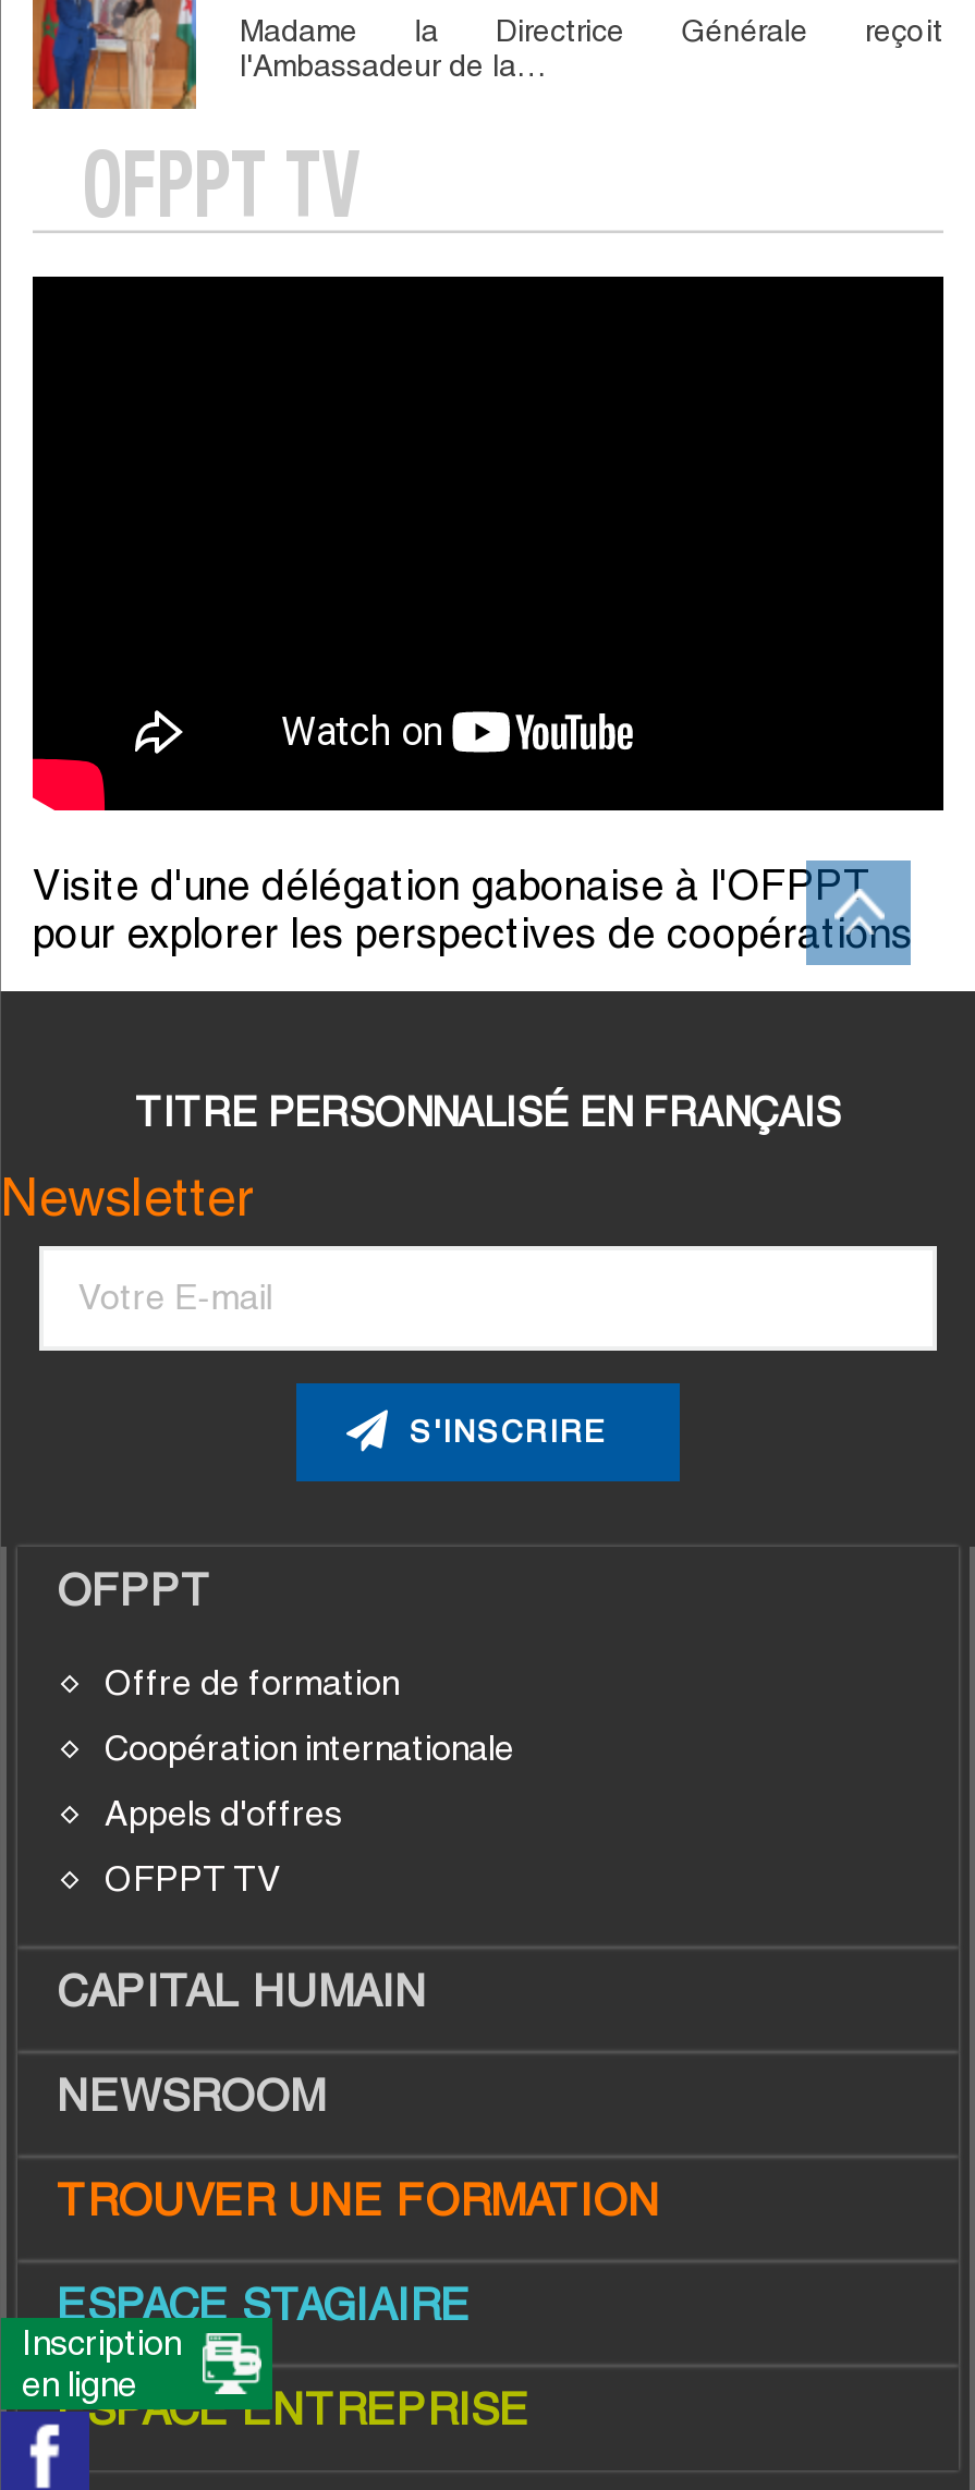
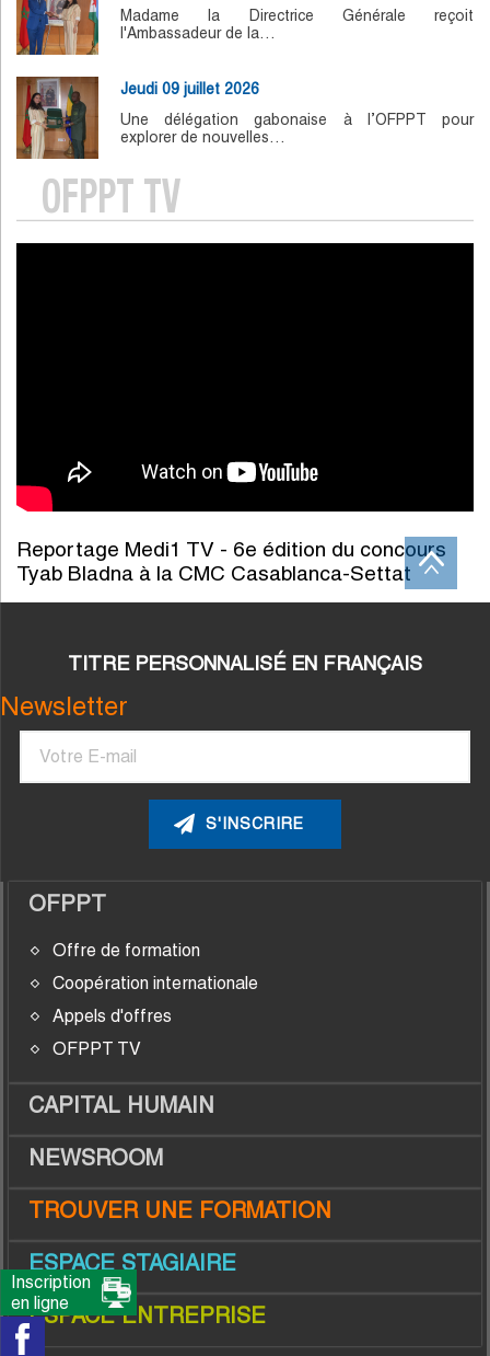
none -> [16,76,474,160] [image] | Jeudi 09 juillet 2026 | Une délégation gabonaise à l’OFPPT pour | explorer de nouvelles…
[33,862,913,957] Visite d'une délégation gabonaise à l'OFPPT | pour explorer les perspectives de coopérations -> [16,537,446,585] Reportage Medi1 TV - 6e édition du concours | Tyab Bladna à la CMC Casablanca-Settat

